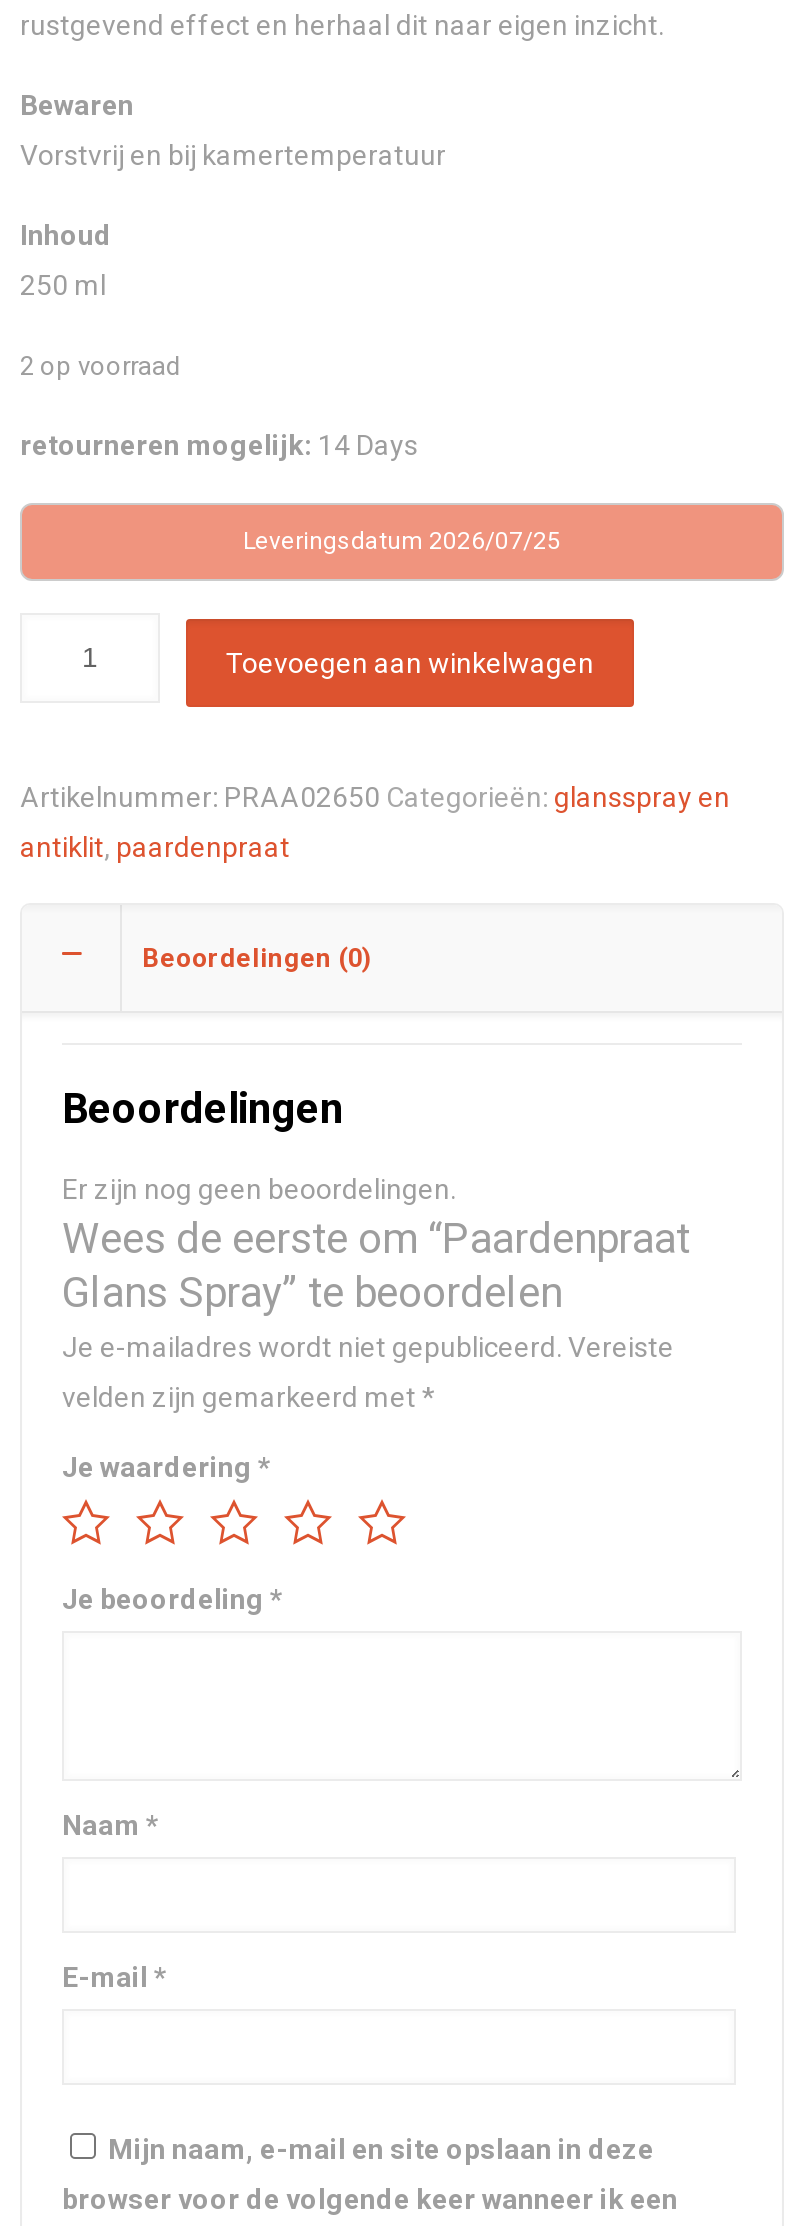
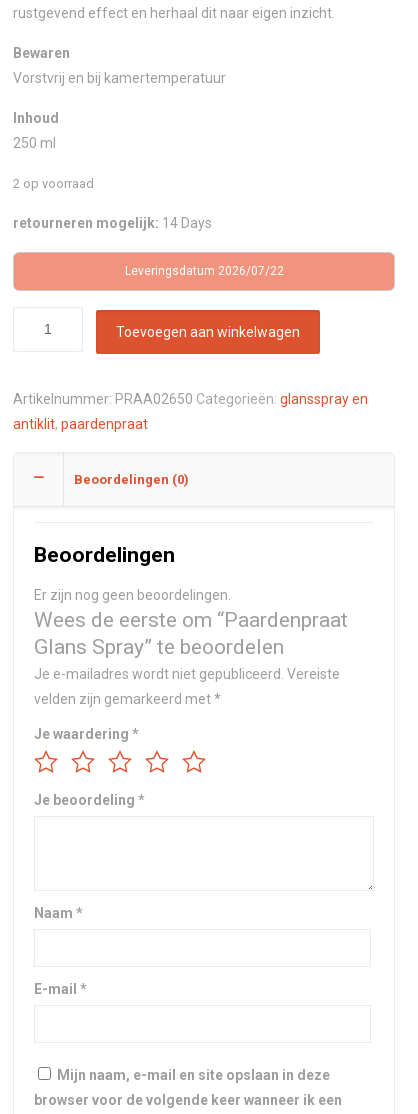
[243,527,561,555] Leveringsdatum 2026/07/25 -> [124,264,283,278] Leveringsdatum 2026/07/22

